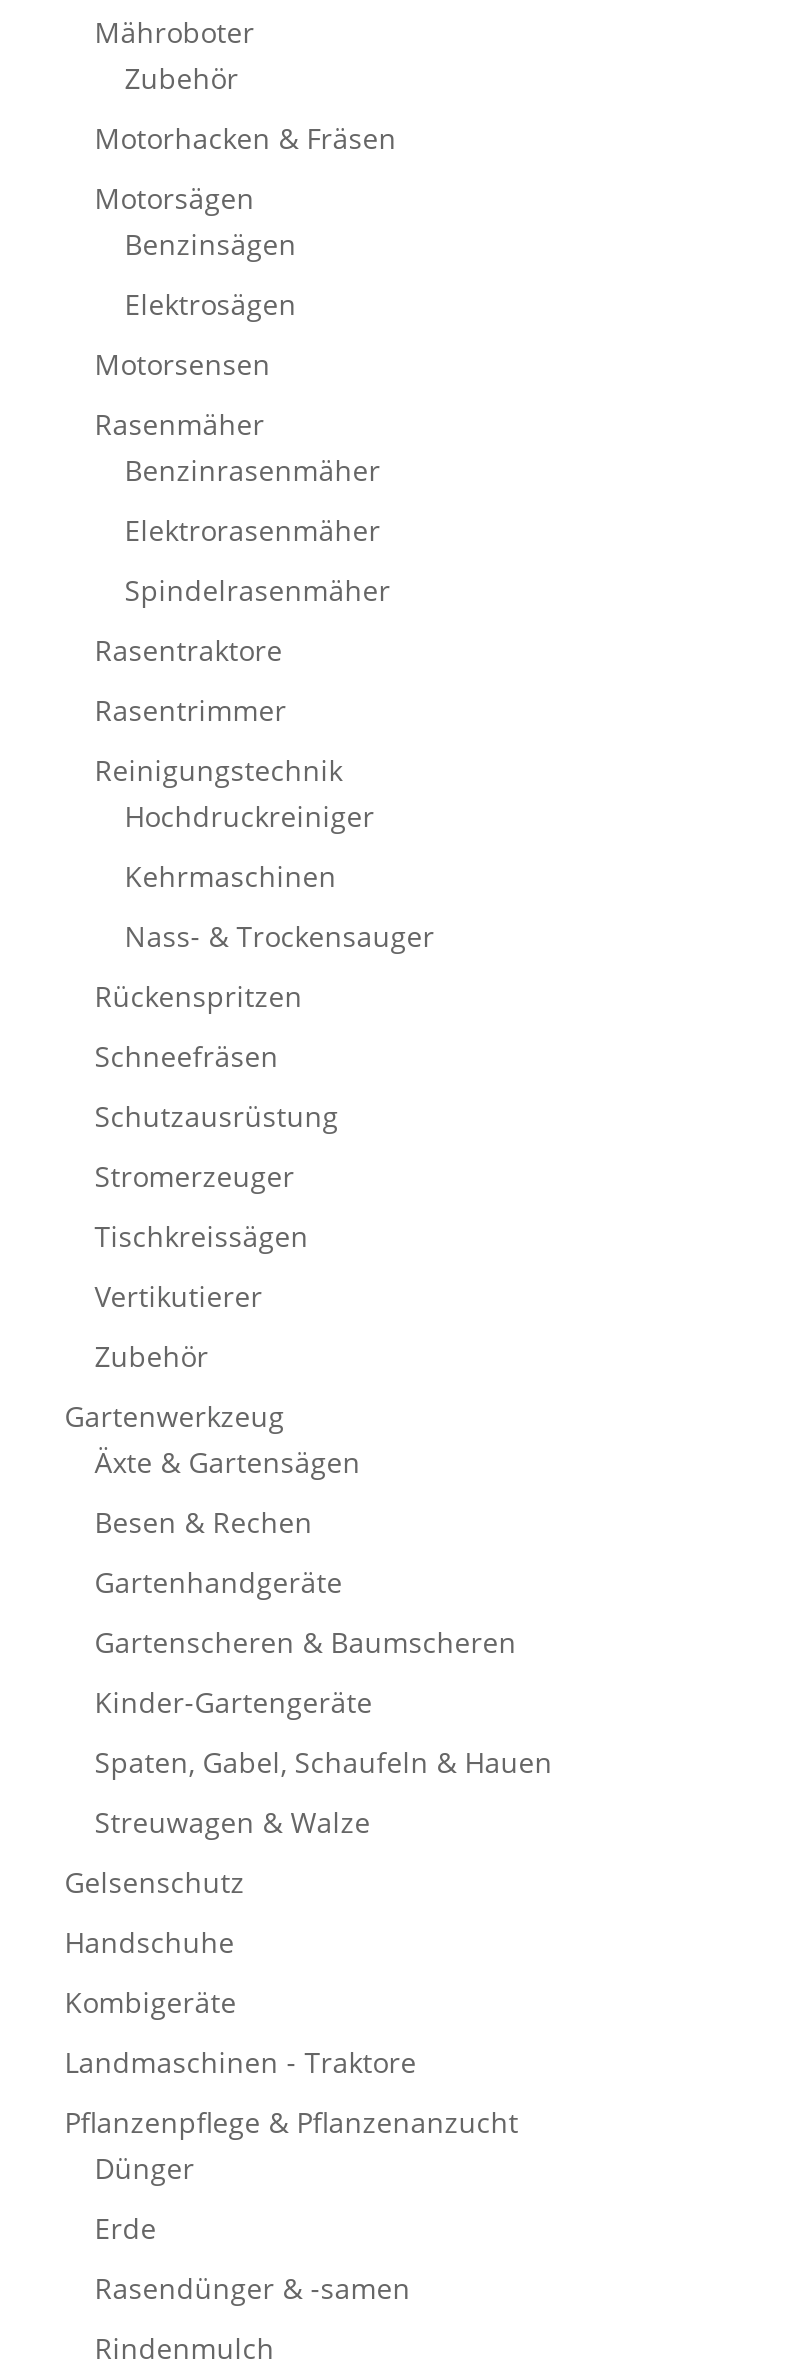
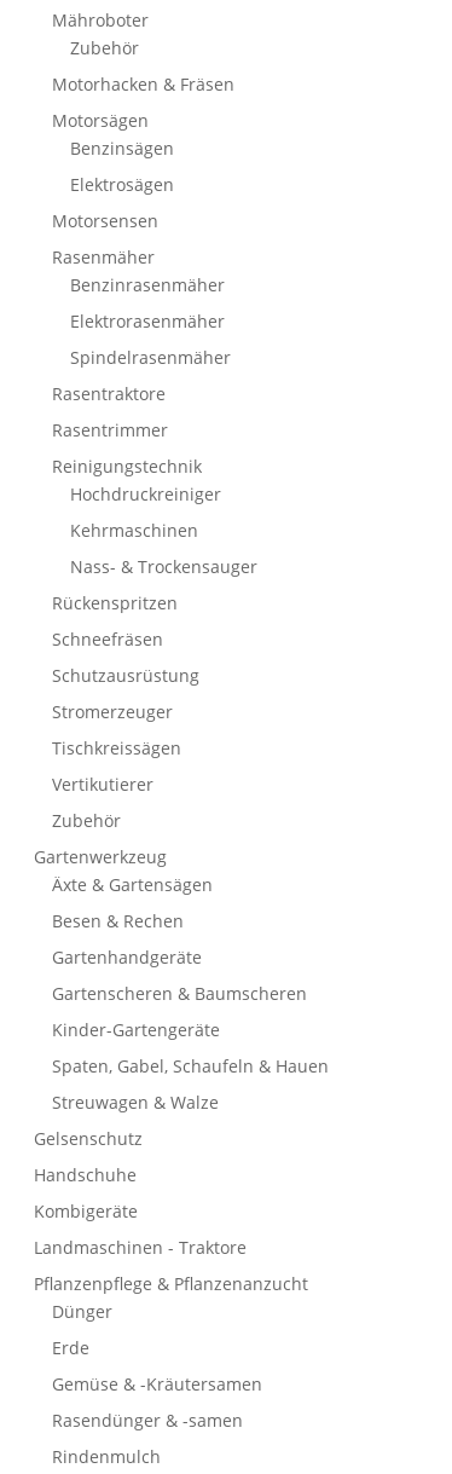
none -> [52,1372,262,1395] Gemüse & -Kräutersamen

